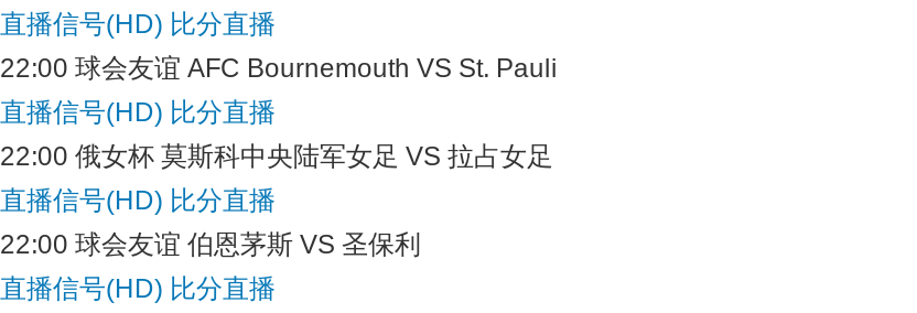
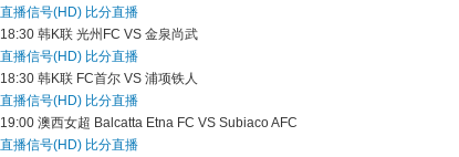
[0,53,558,84] 22:00 球会友谊AFC Bournemouth VS St. Pauli -> [0,27,198,42] 18:30 韩K联光州FC VS 金泉尚武
[0,141,553,172] 22:00 俄女杯莫斯科中央陆军女足 VS 拉占女足 -> [0,71,198,86] 18:30 韩K联FC首尔 VS 浦项铁人
[0,229,421,260] 22:00 球会友谊伯恩茅斯 VS 圣保利 -> [0,115,298,130] 19:00 澳西女超Balcatta Etna FC VS Subiaco AFC

